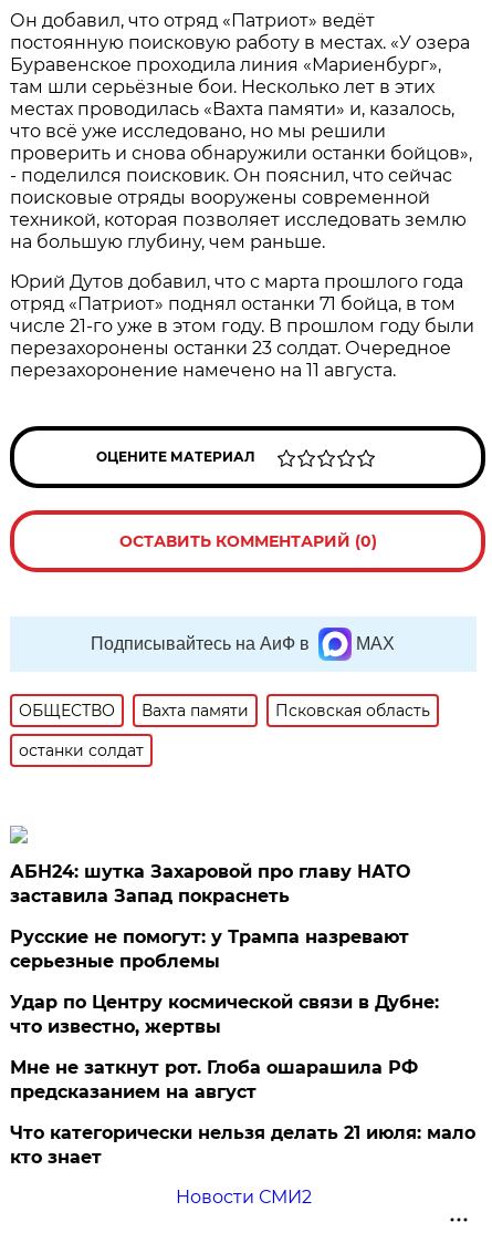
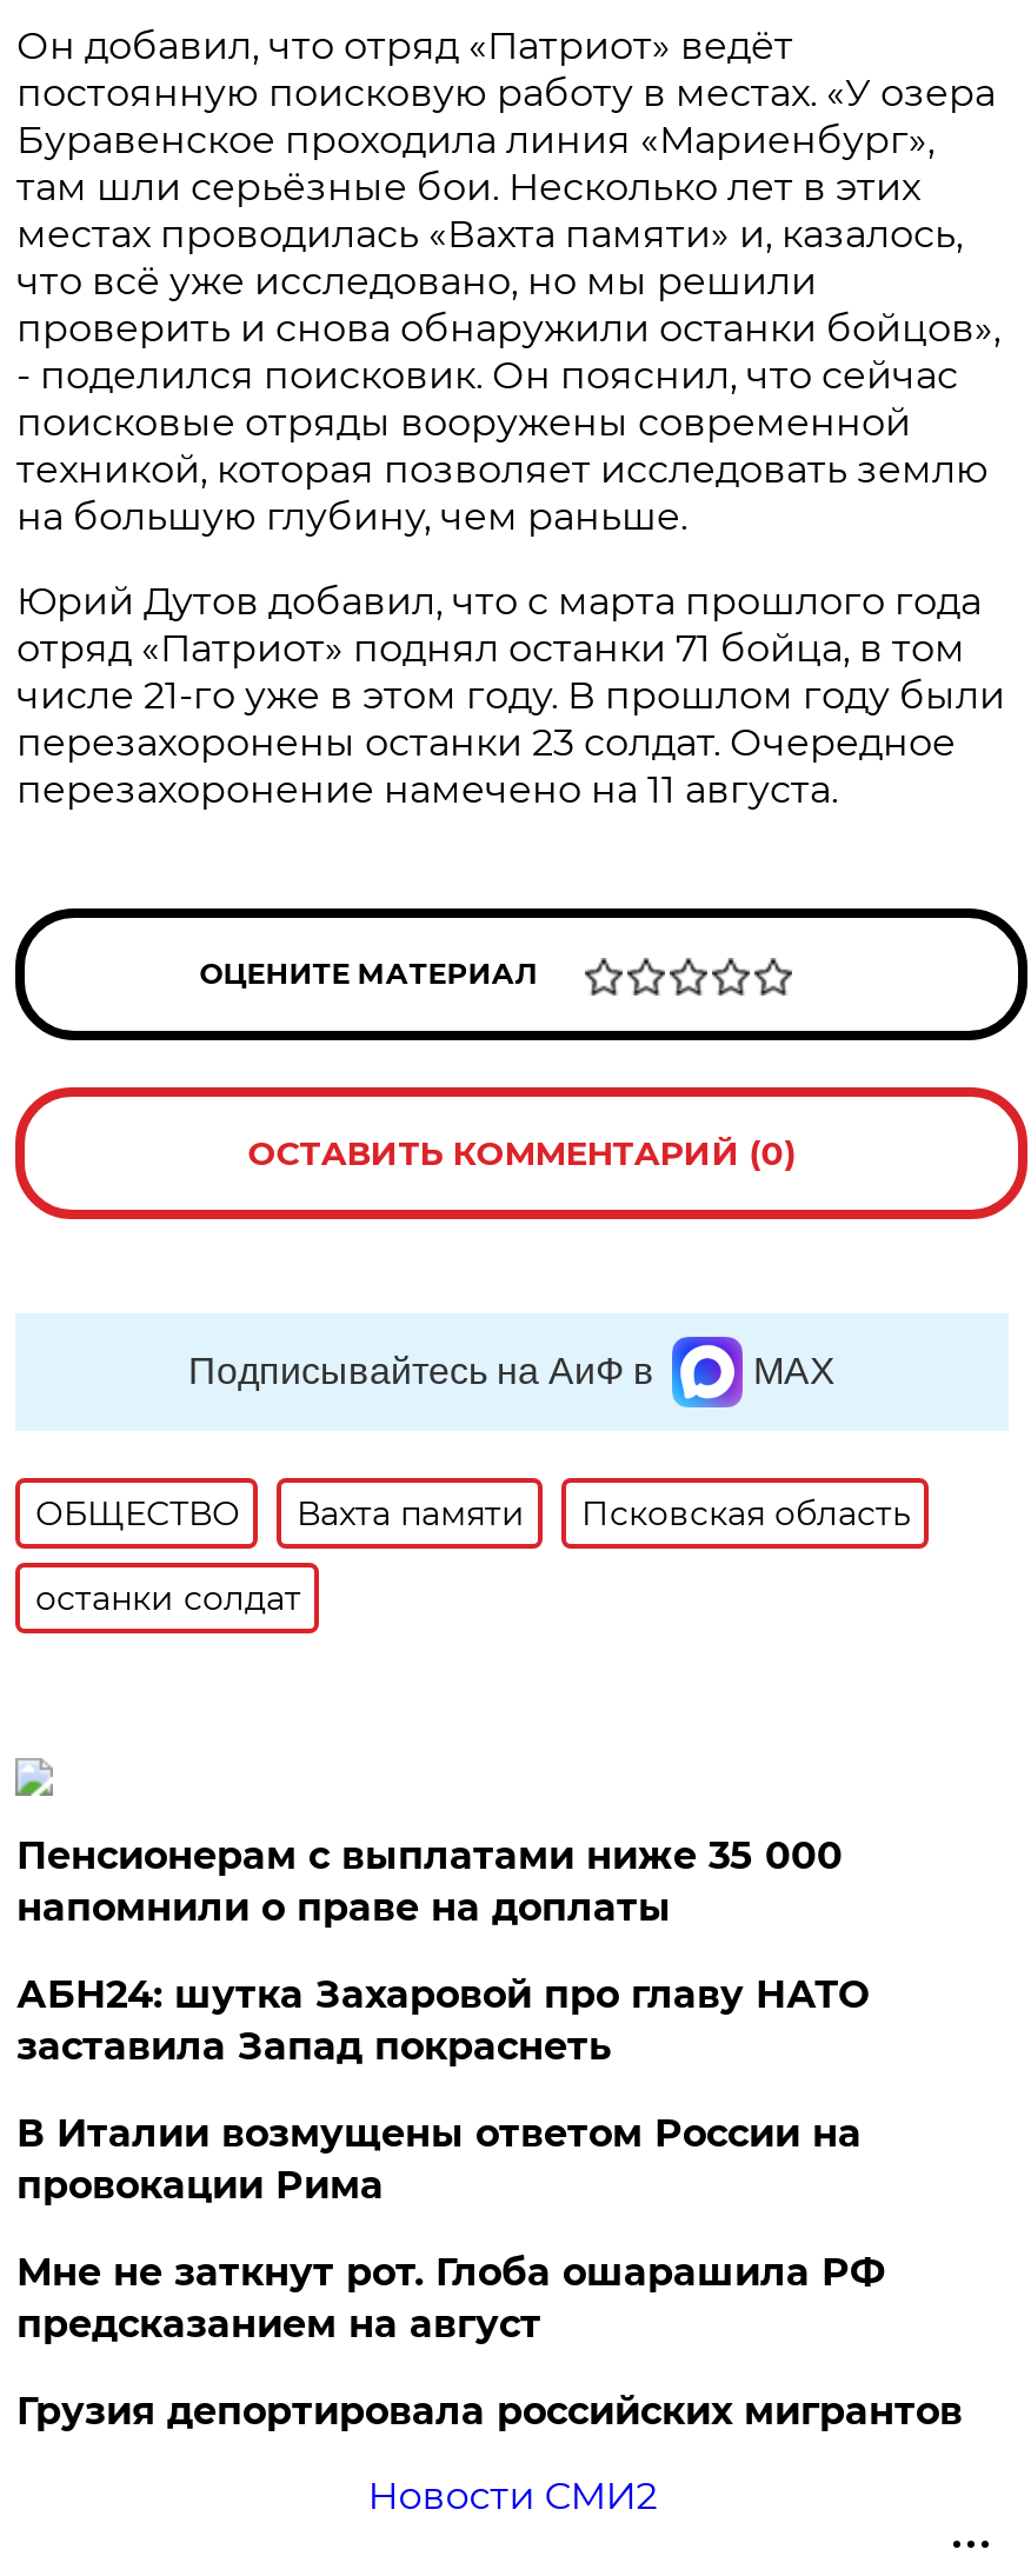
none -> [16,1833,842,1930] Пенсионерам с выплатами ниже 35 000 | напомнили о праве на доплаты
moved [10,861,411,906] -> [16,1972,868,2069]: АБН24: шутка Захаровой про главу НАТО | заставила Запад покраснеть
[10,926,439,1037] Русские не помогут: у Трампа назревают | серьезные проблемы | Удар по Центру космической связи в Дубне: | что известно, жертвы -> [16,2111,861,2208] В Италии возмущены ответом России на | провокации Рима
[10,1122,476,1168] Что категорически нельзя делать 21 июля: мало | кто знает -> [16,2389,963,2434] Грузия депортировала российских мигрантов

